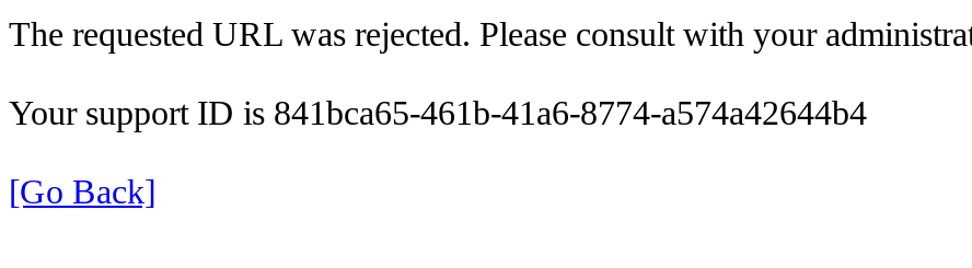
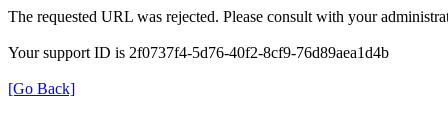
[9,94,867,131] Your support ID is 841bca65-461b-41a6-8774-a574a42644b4 -> [8,44,389,61] Your support ID is 2f0737f4-5d76-40f2-8cf9-76d89aea1d4b

